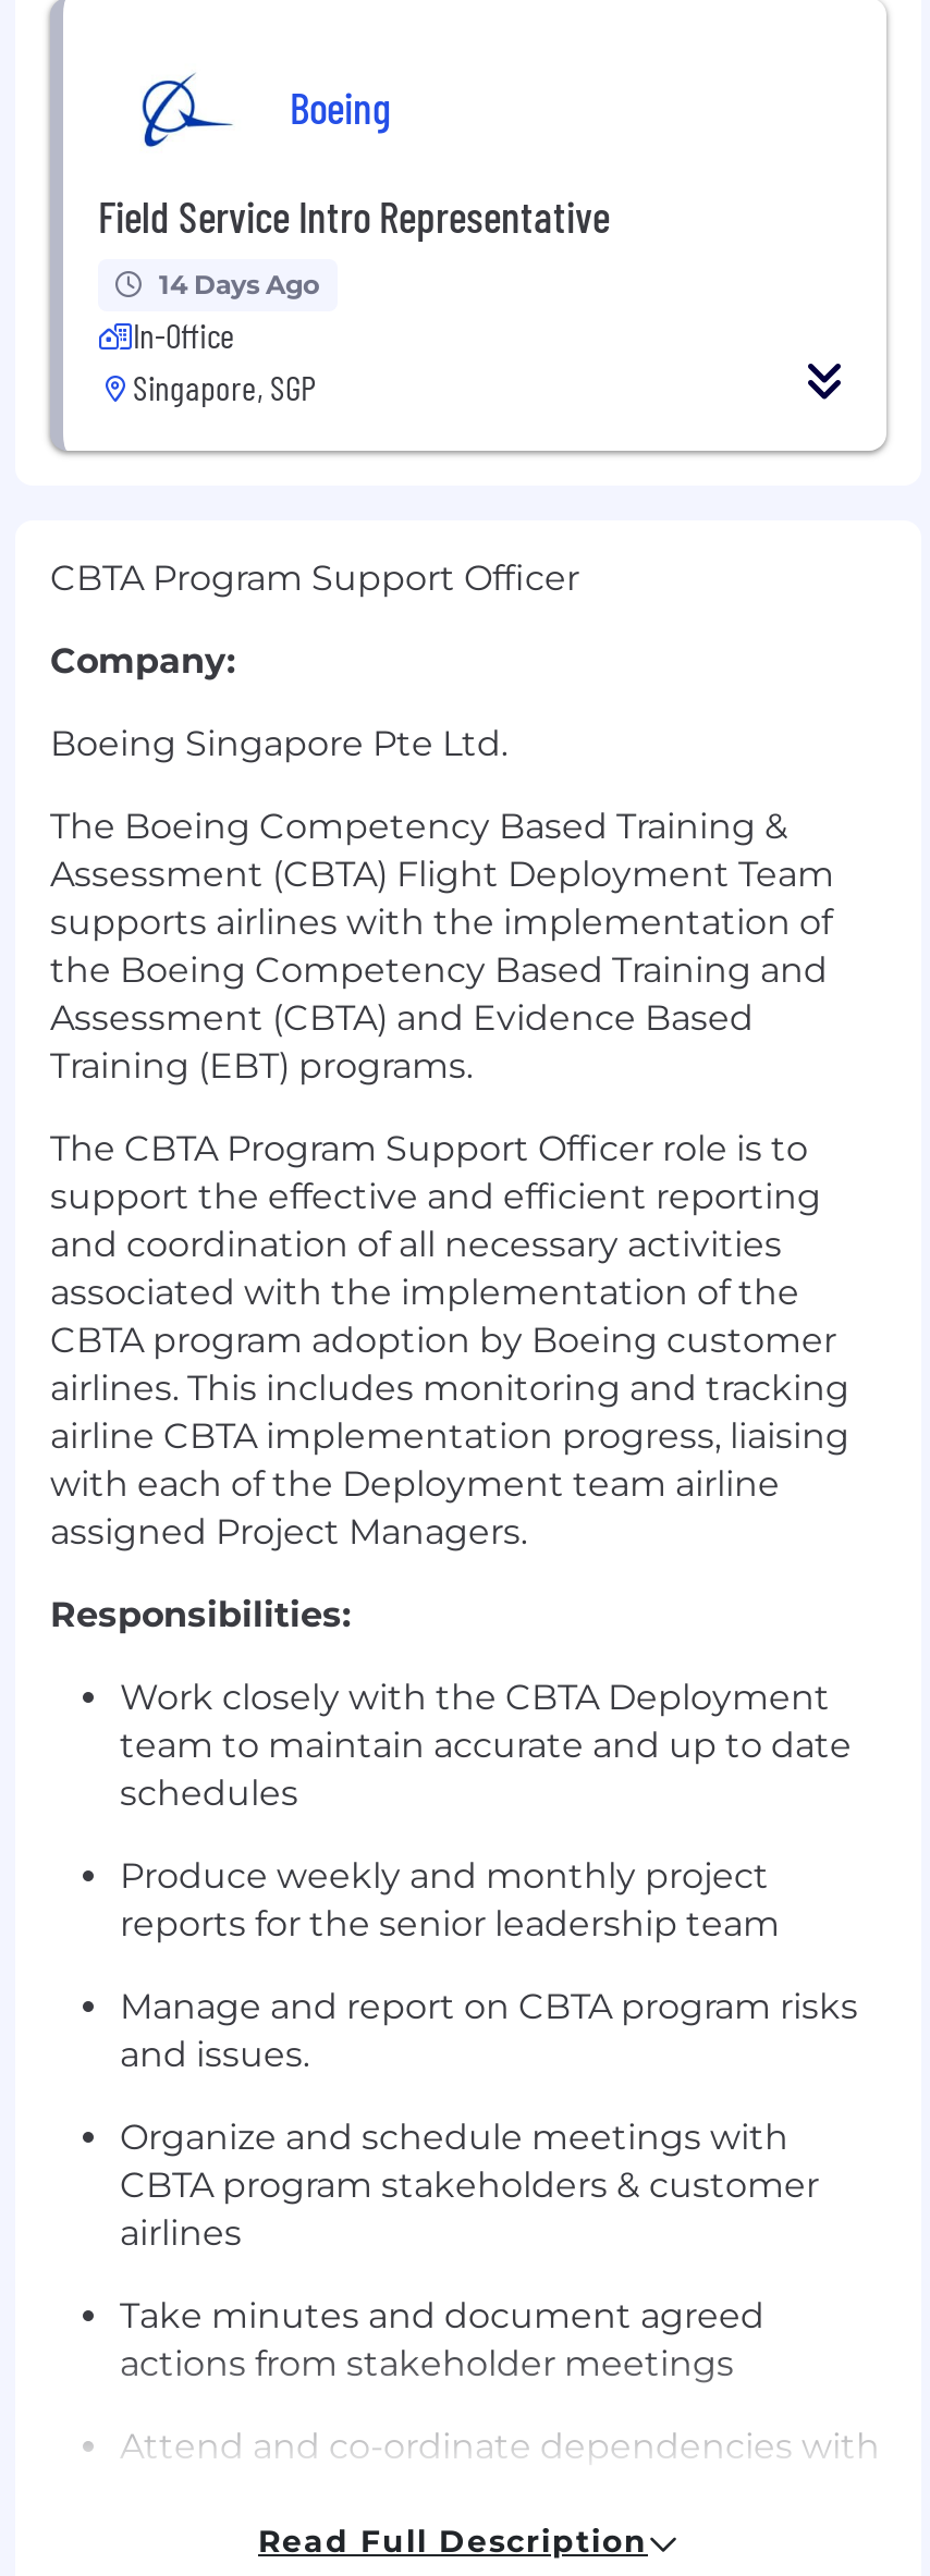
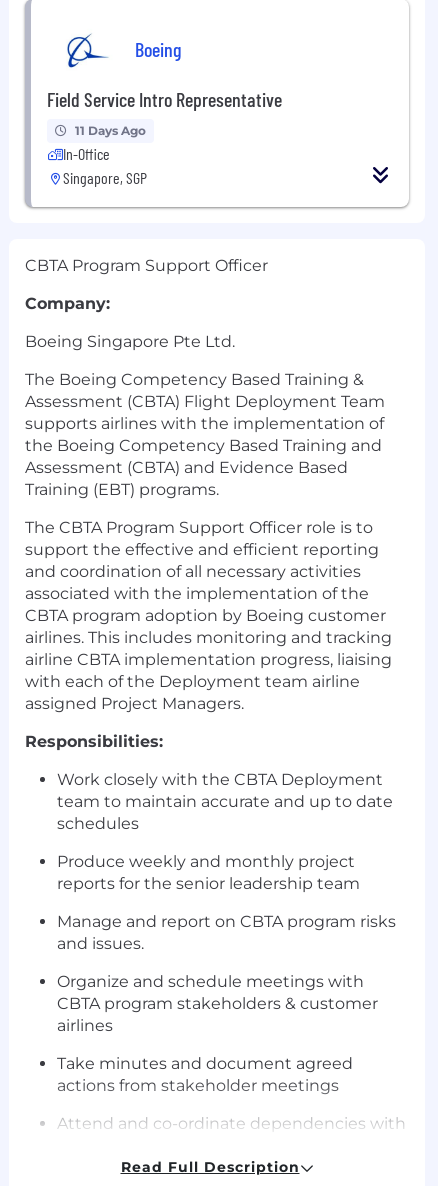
[159,267,320,300] 14 Days Ago -> [75,123,146,138] 11 Days Ago

